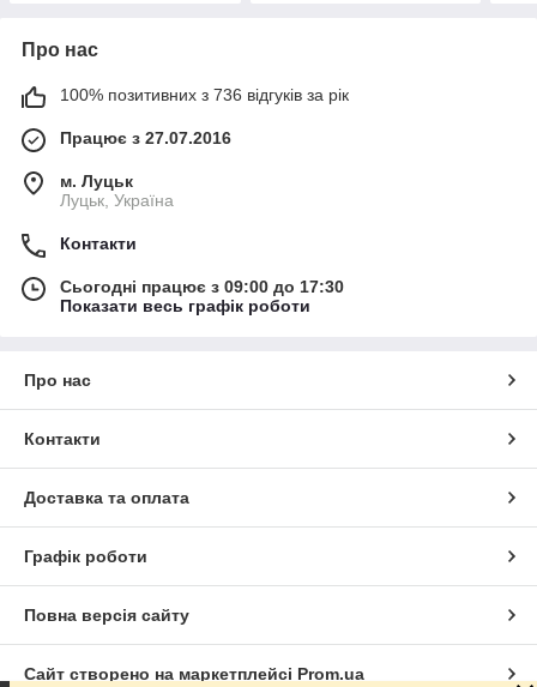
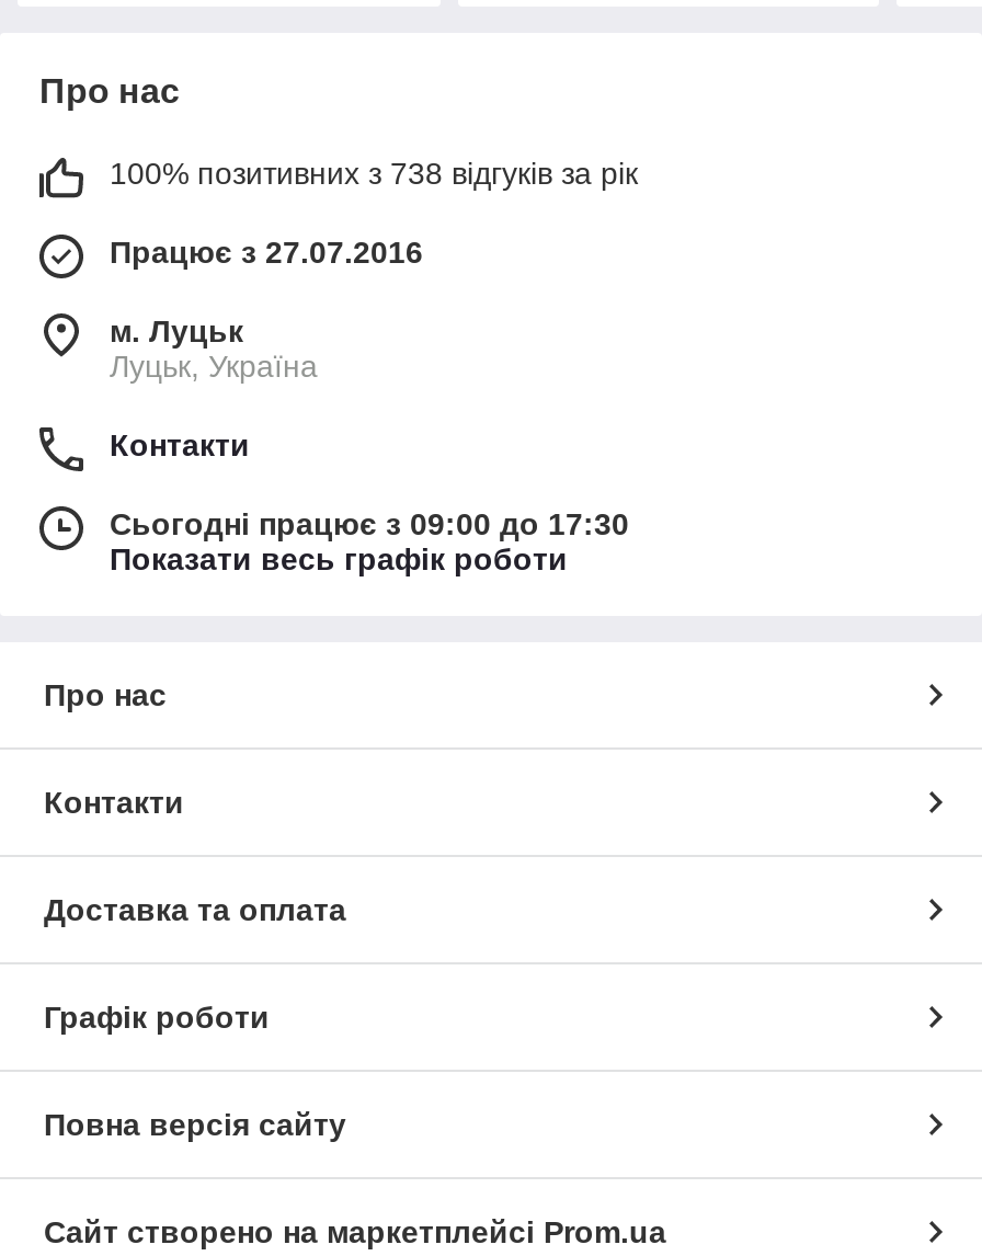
[60,86,349,105] 100% позитивних з 736 відгуків за рік -> [110,157,638,192] 100% позитивних з 738 відгуків за рік

